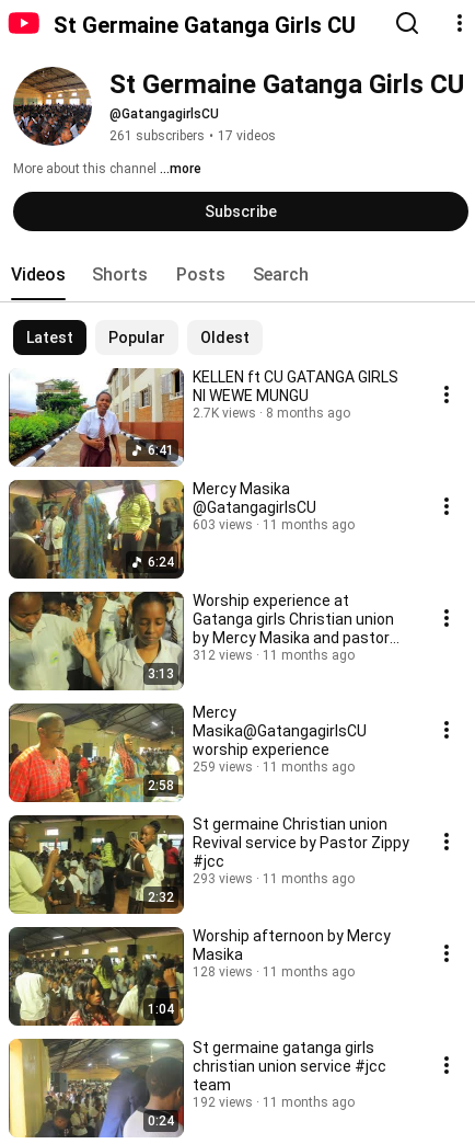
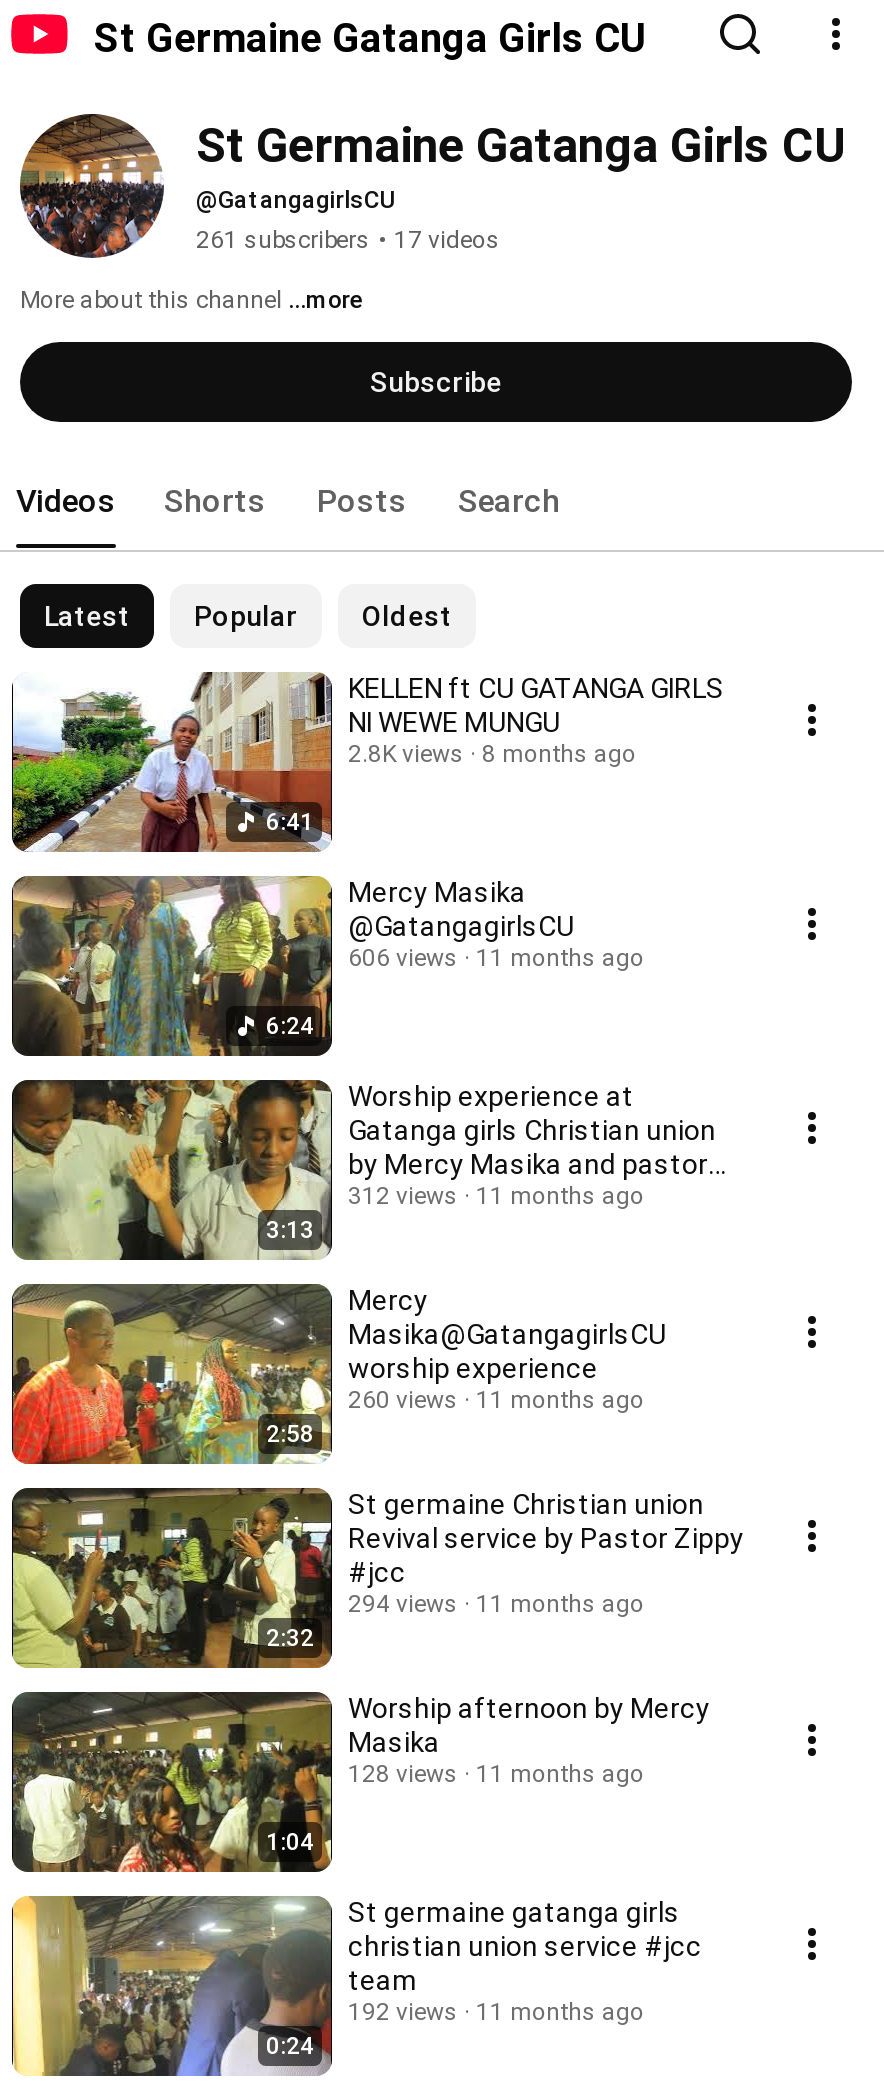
[193,405,350,421] 2.7K views 8 months ago -> [348,740,636,768] 2.8K views 8 months ago
[193,517,355,533] 603 views 11 months ago -> [348,944,644,972] 606 views 11 months ago
[193,759,355,775] 259 views 11 months ago -> [348,1386,644,1414] 260 views 11 months ago
[193,871,355,886] 293 views 11 months ago -> [348,1590,644,1618] 294 views 11 months ago

